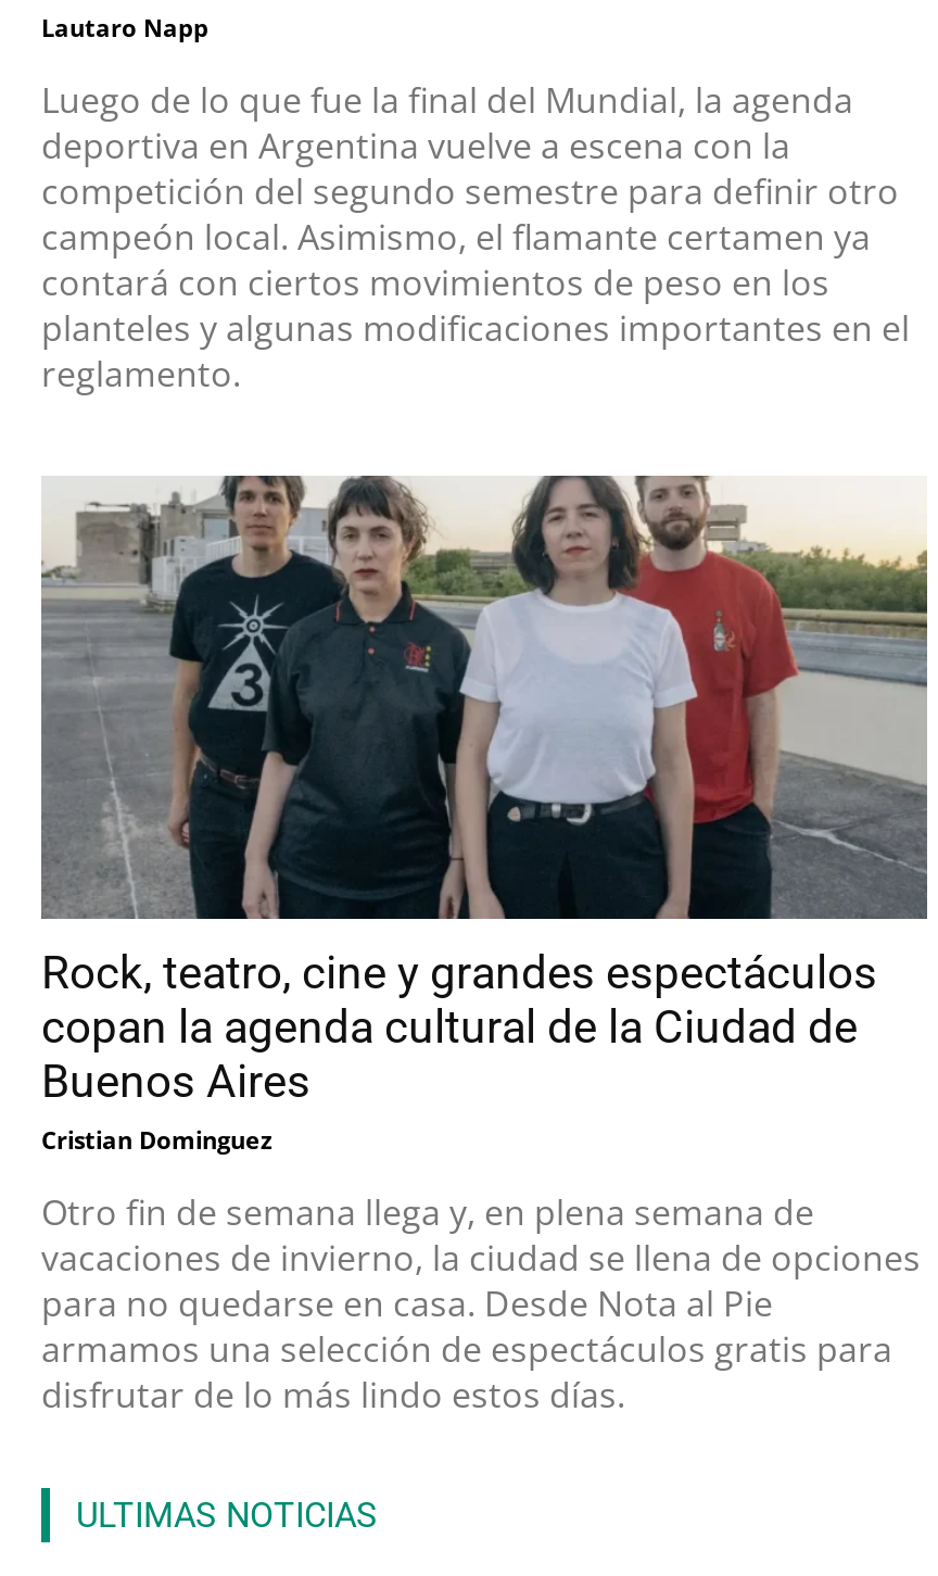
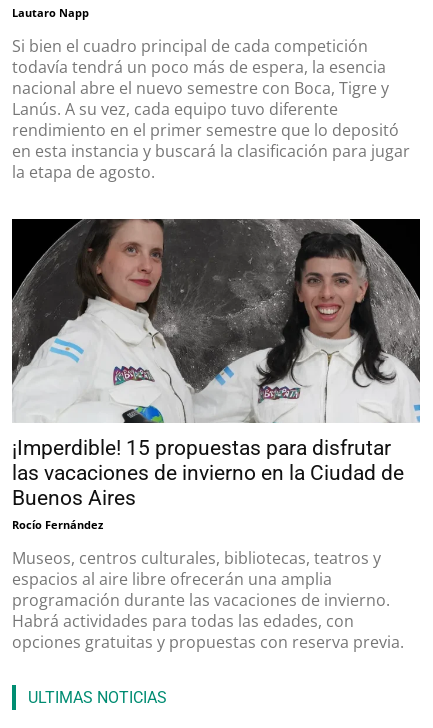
[41,75,910,397] Luego de lo que fue la final del Mundial, la agenda | deportiva en Argentina vuelve a escena con la | competición del segundo semestre para definir otro | campeón local. Asimismo, el flamante certamen ya | contará con ciertos movimientos de peso en los | planteles y algunas modificaciones importantes en el | reglamento. -> [12,35,410,183] Si bien el cuadro principal de cada competición | todavía tendrá un poco más de espera, la esencia | nacional abre el nuevo semestre con Boca, Tigre y | Lanús. A su vez, cada equipo tuvo diferente | rendimiento en el primer semestre que lo depositó | en esta instancia y buscará la clasificación para jugar | la etapa de agosto.
[41,475,929,1053] [image] | Rock, teatro, cine y grandes espectáculos | copan la agenda cultural de la Ciudad de -> [11,218,421,485] [image] | ¡Imperdible! 15 propuestas para disfrutar | las vacaciones de invierno en la Ciudad de
[41,1122,271,1155] Cristian Dominguez -> [12,517,103,532] Rocío Fernández
[41,1188,921,1418] Otro fin de semana llega y, en plena semana de | vacaciones de invierno, la ciudad se llena de opciones | para no quedarse en casa. Desde Nota al Pie | armamos una selección de espectáculos gratis para | disfrutar de lo más lindo estos días. -> [12,547,404,653] Museos, centros culturales, bibliotecas, teatros y | espacios al aire libre ofrecerán una amplia | programación durante las vacaciones de invierno. | Habrá actividades para todas las edades, con | opciones gratuitas y propuestas con reserva previa.

